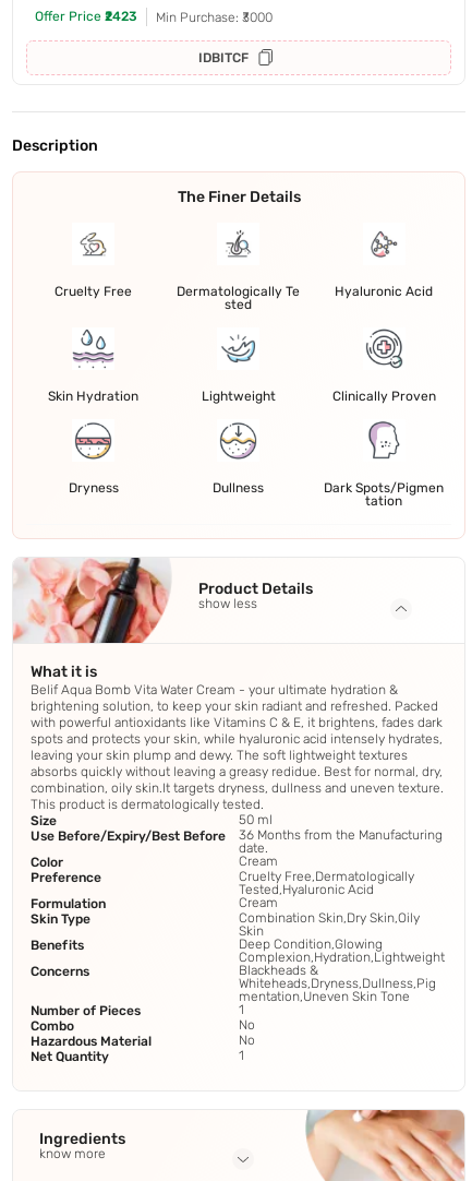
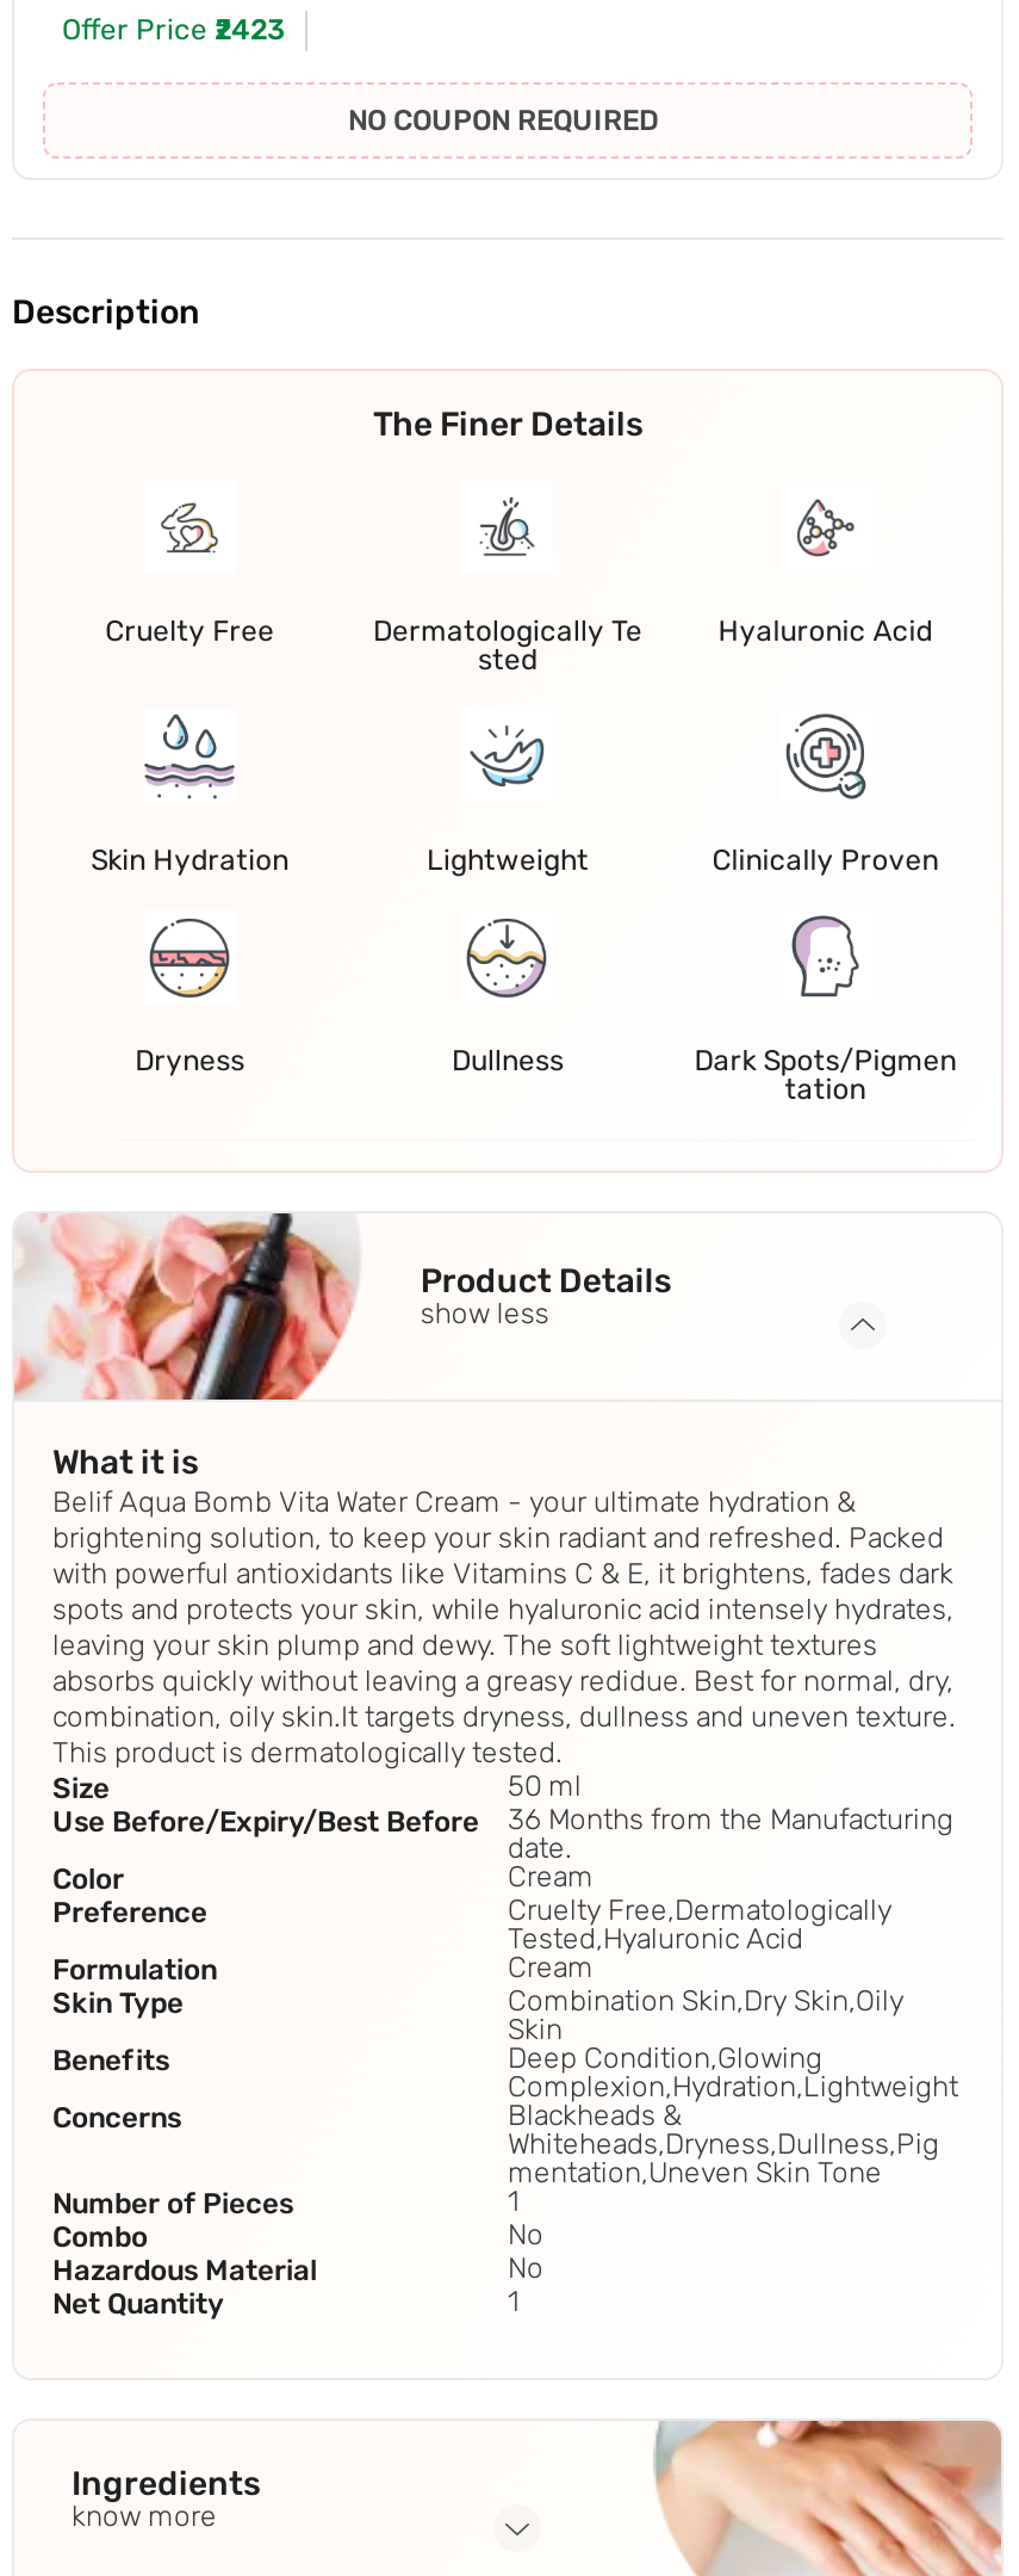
[156,10,273,66] Min Purchase: ₹3000 | IDBITCF -> [348,105,658,138] NO COUPON REQUIRED

